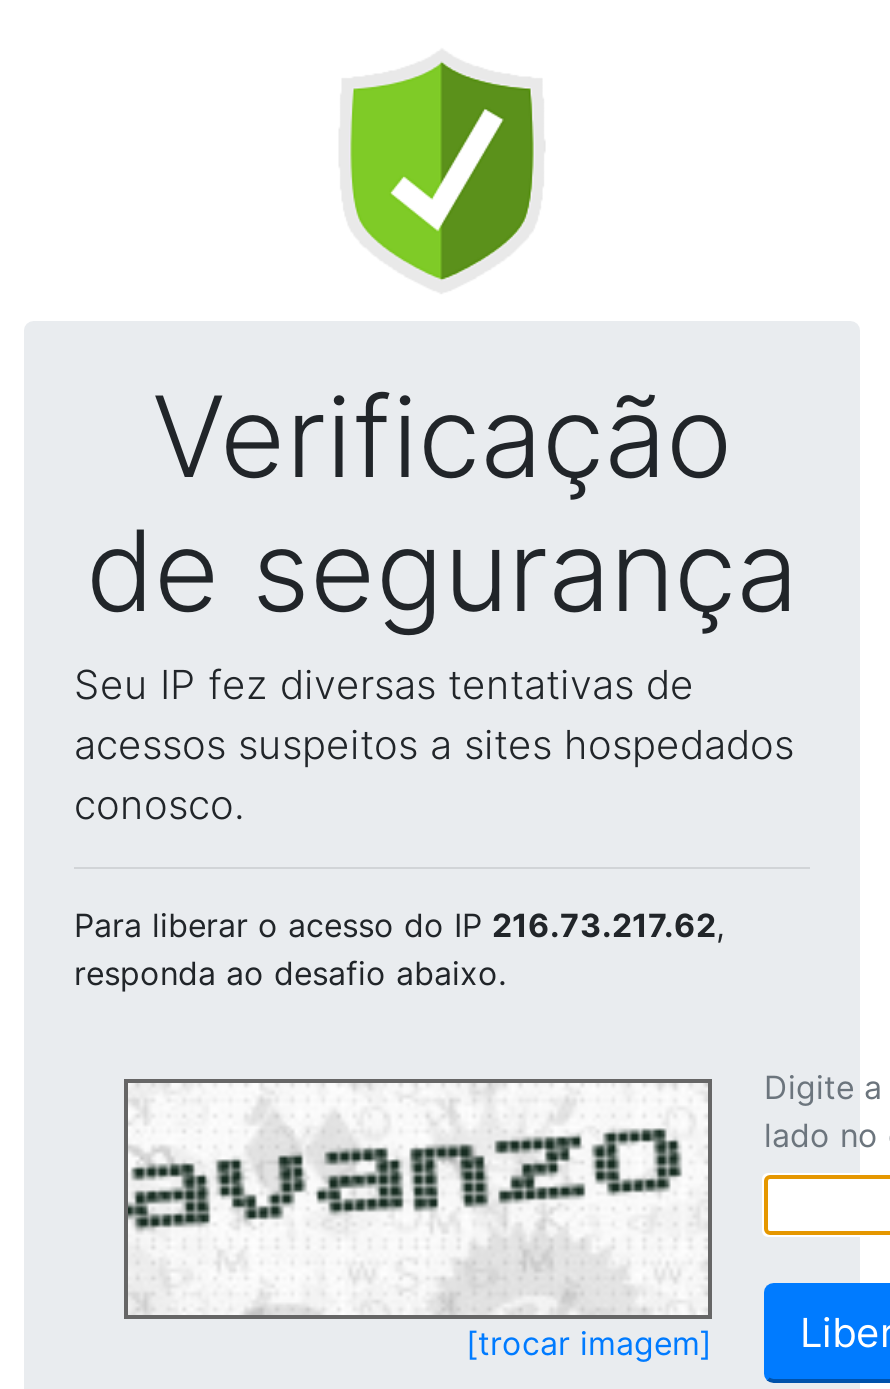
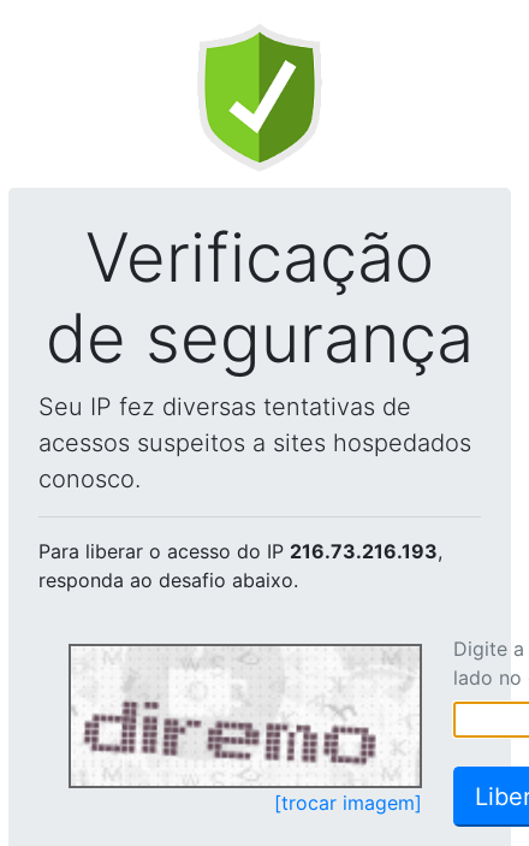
[74,905,724,945] Para liberar o acesso do IP 216.73.217.62, -> [38,539,442,563] Para liberar o acesso do IP 216.73.216.193,
[126,1093,682,1311] [image] -> [71,651,403,765] [image]

